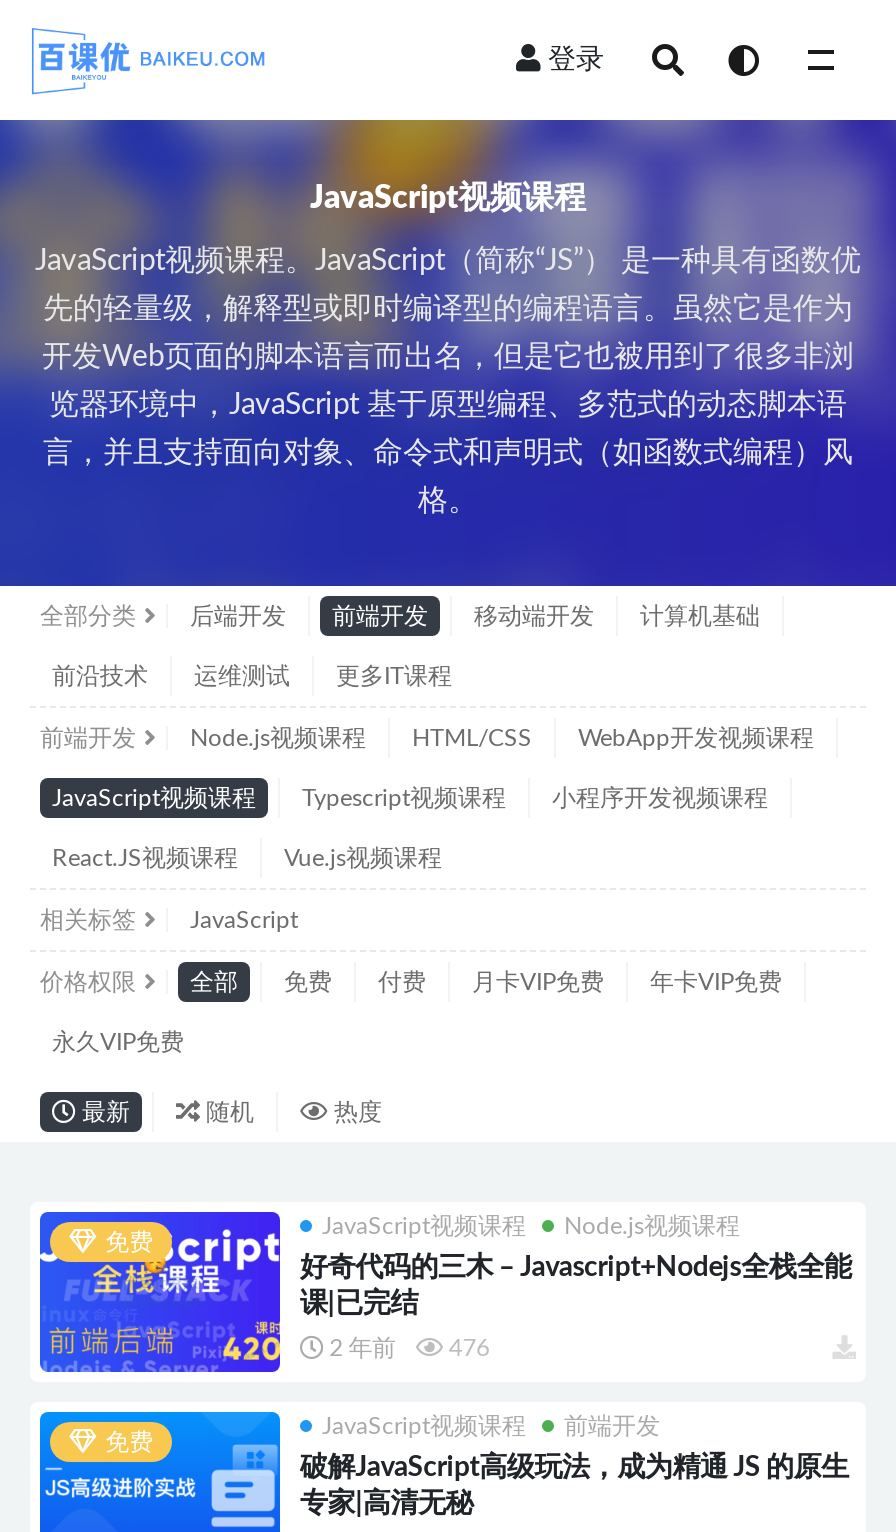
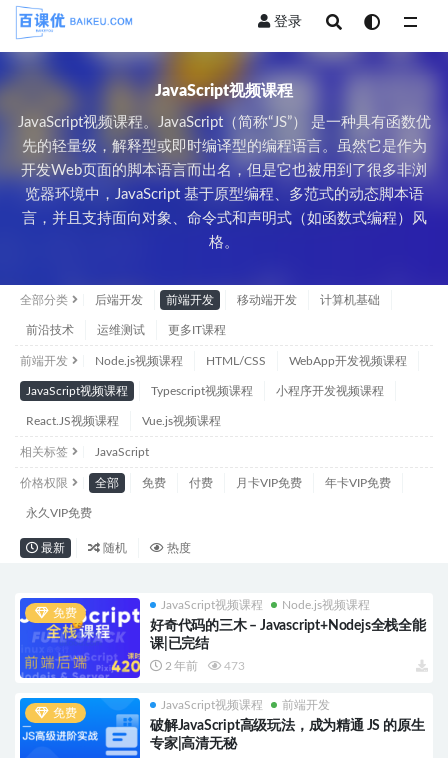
[324,1336,490,1360] 2 年前 476 -> [162,660,245,672] 2 年前 473

